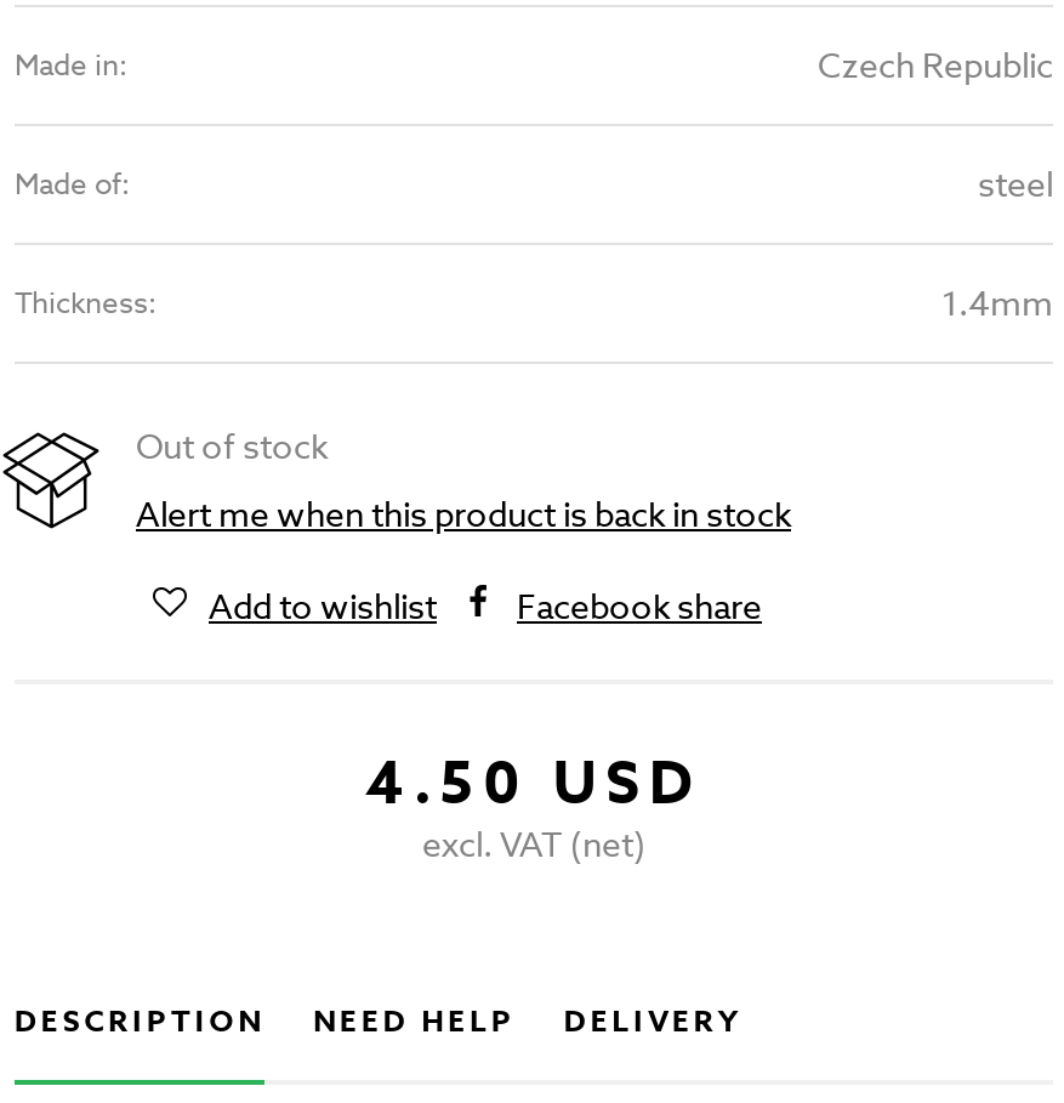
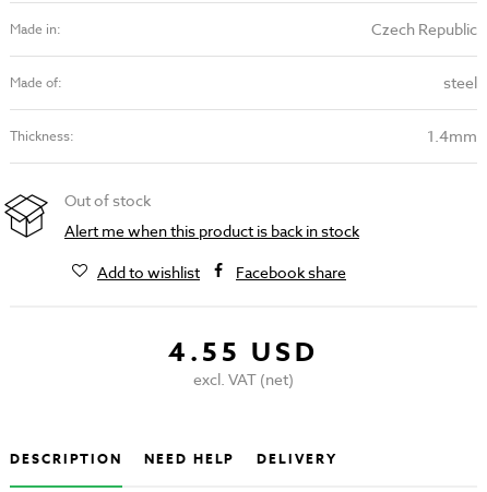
[365,743,702,828] 4.50 USD -> [168,334,319,372] 4.55 USD

